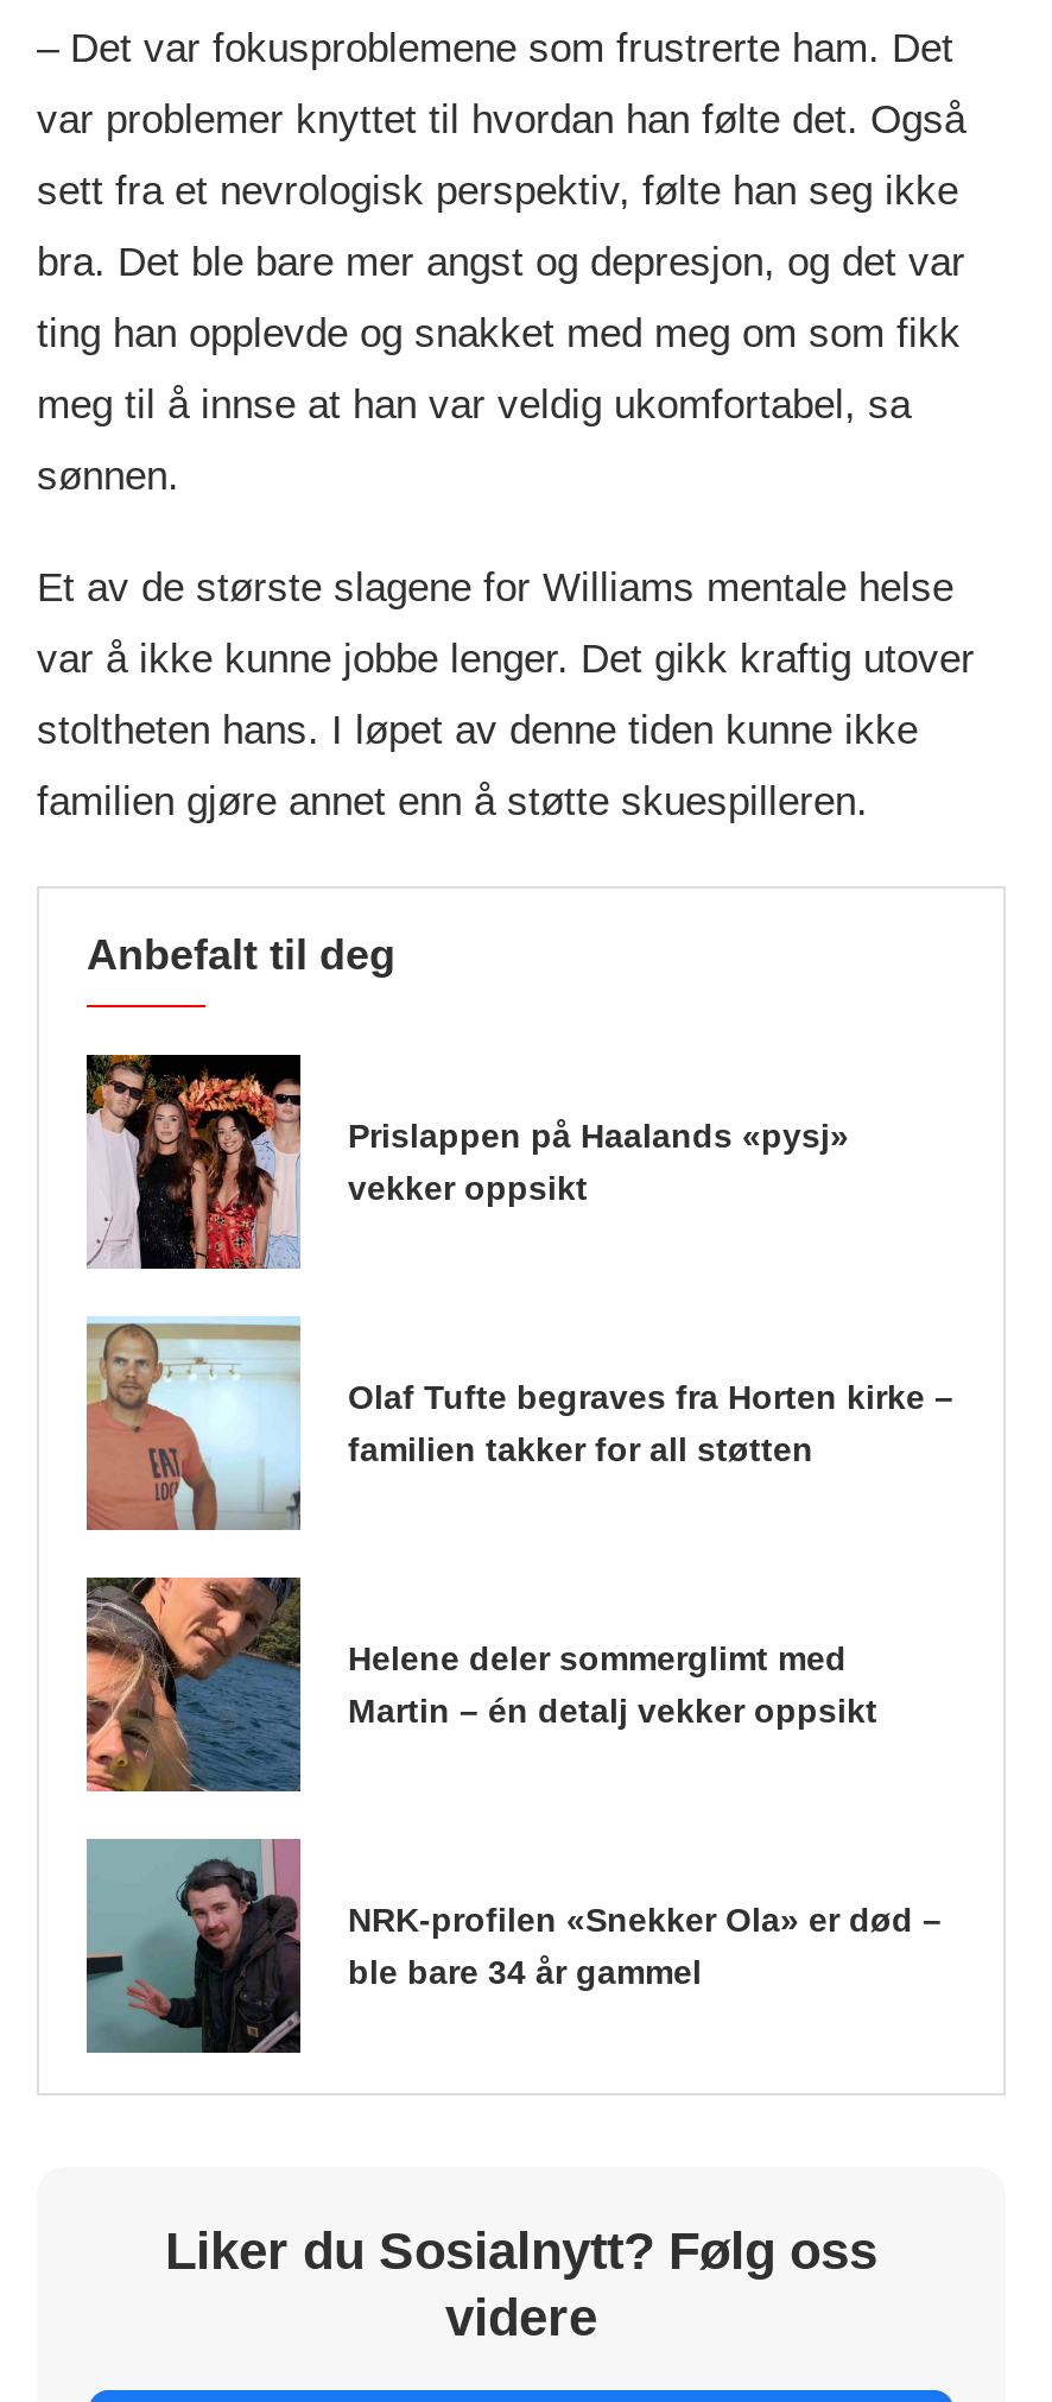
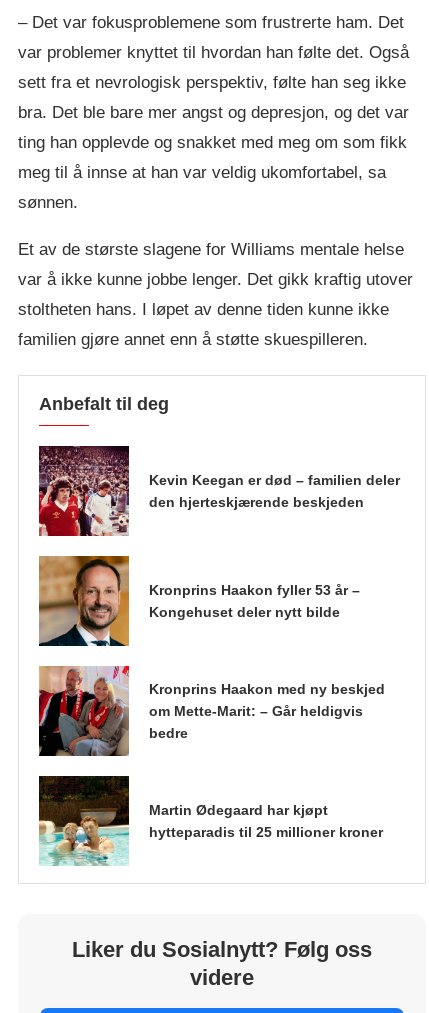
[87,1053,849,1271] [image] | Prislappen på Haalands «pysj» | vekker oppsikt -> [38,445,400,537] [image] | Kevin Keegan er død – familien deler | den hjerteskjærende beskjeden
[87,1316,953,1532] [image] | Olaf Tufte begraves fra Horten kirke – | familien takker for all støtten -> [39,555,360,647] [image] | Kronprins Haakon fyller 53 år – | Kongehuset deler nytt bilde
[84,1575,877,1794] [image] | Helene deler sommerglimt med | Martin – én detalj vekker oppsikt -> [38,665,385,757] [image] | Kronprins Haakon med ny beskjed | om Mette-Marit: – Går heldigvis | bedre
[84,1841,942,2055] [image] | NRK-profilen «Snekker Ola» er død – | ble bare 34 år gammel -> [38,776,383,866] [image] | Martin Ødegaard har kjøpt | hytteparadis til 25 millioner kroner

